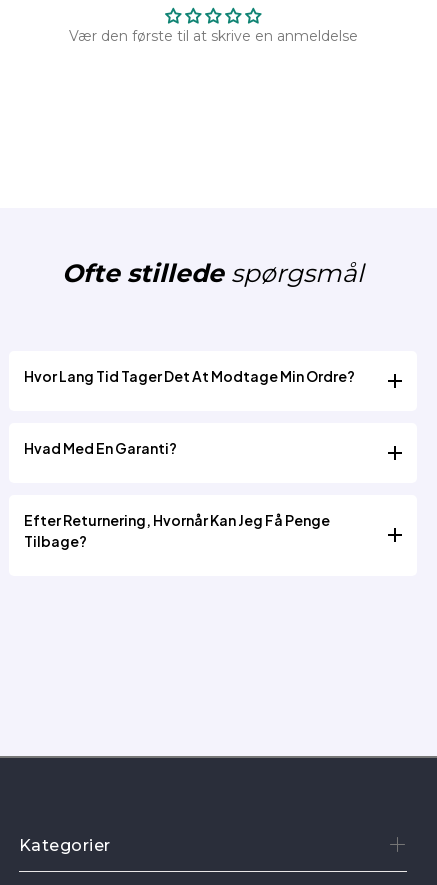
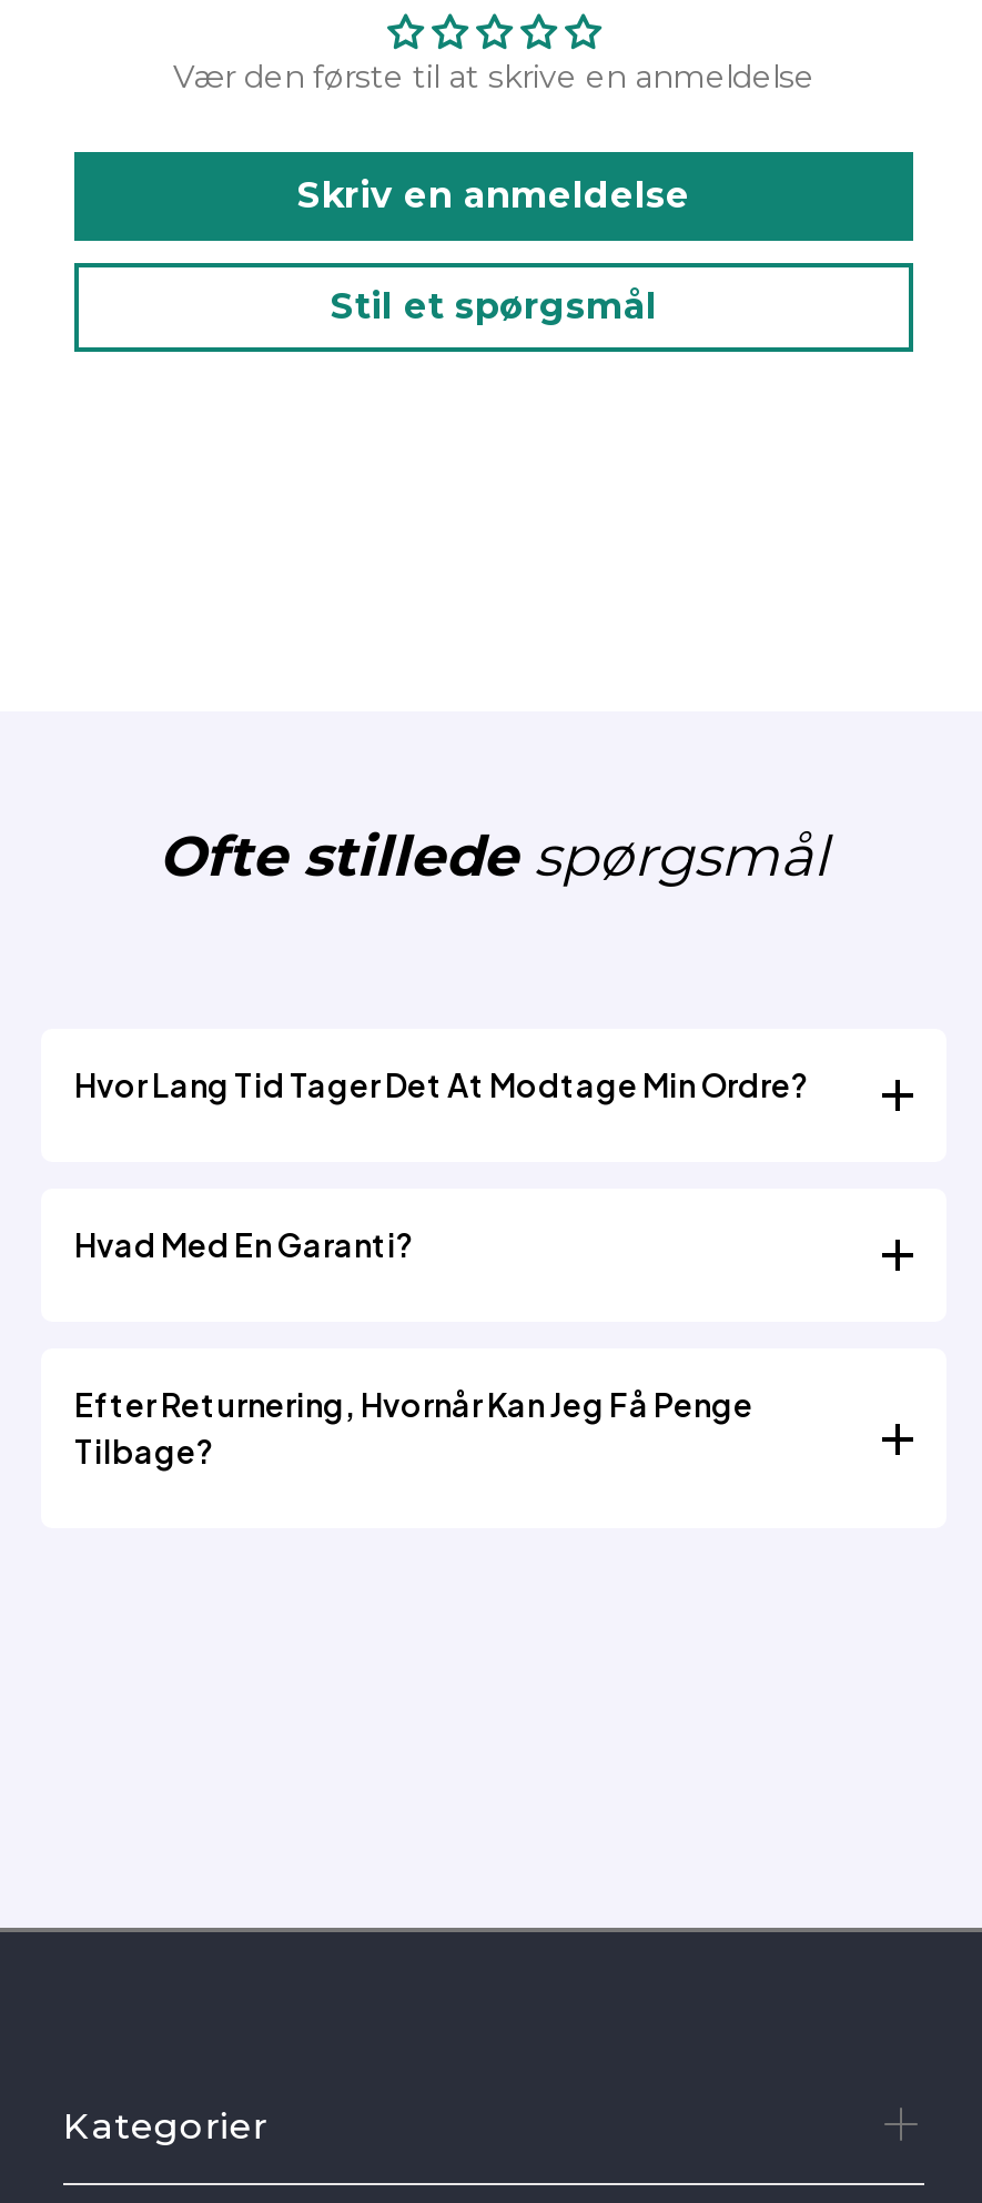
none -> [297,174,690,328] Skriv en anmeldelse | Stil et spørgsmål

